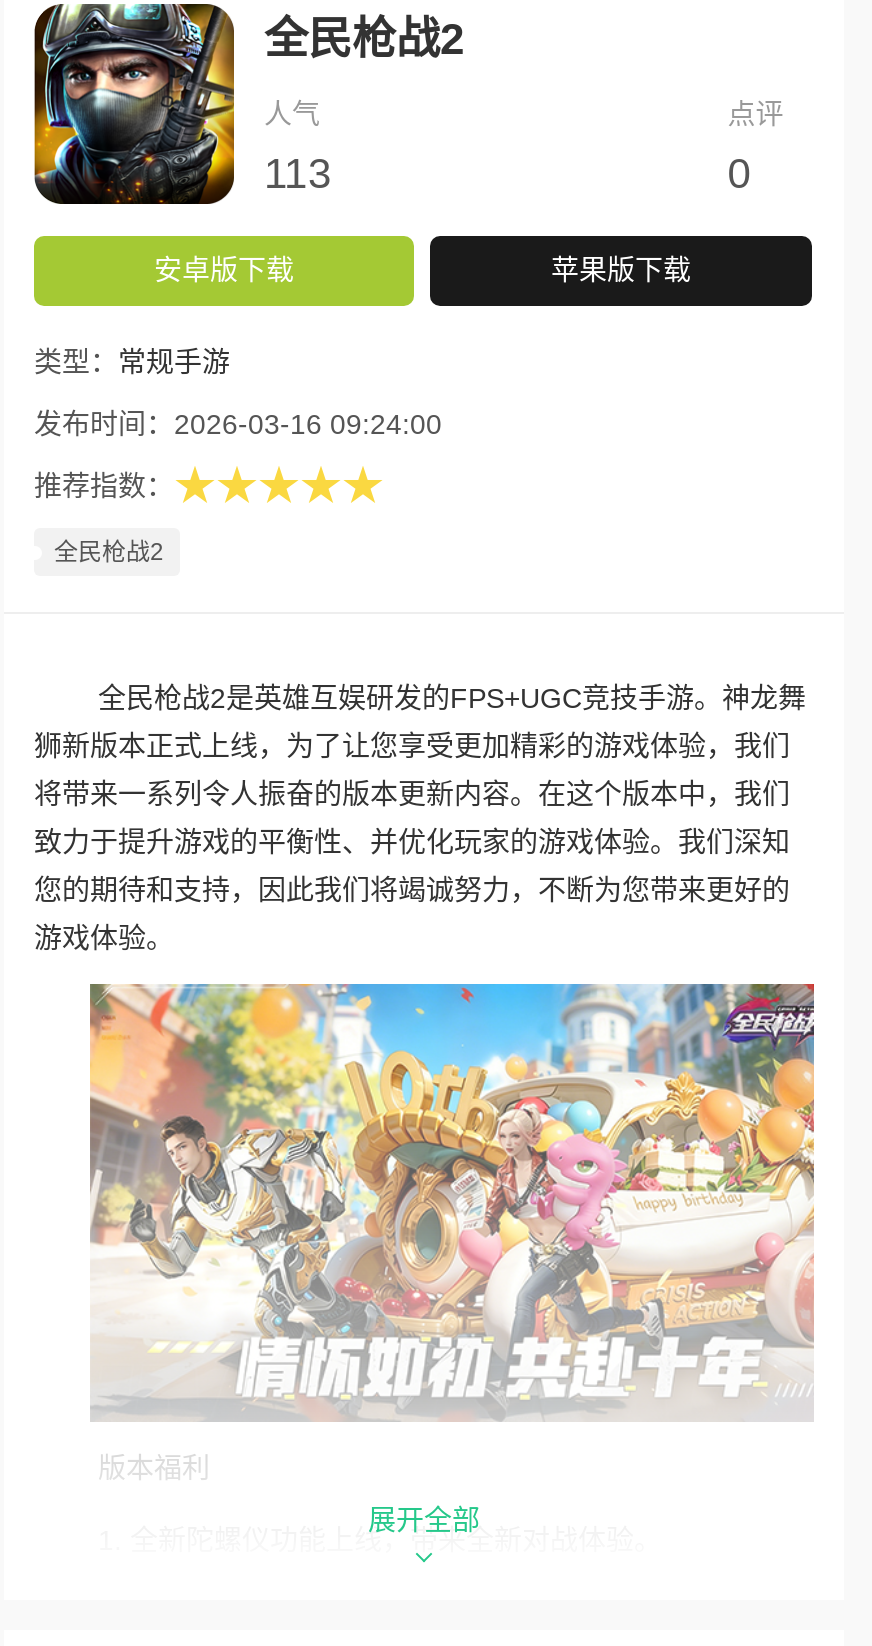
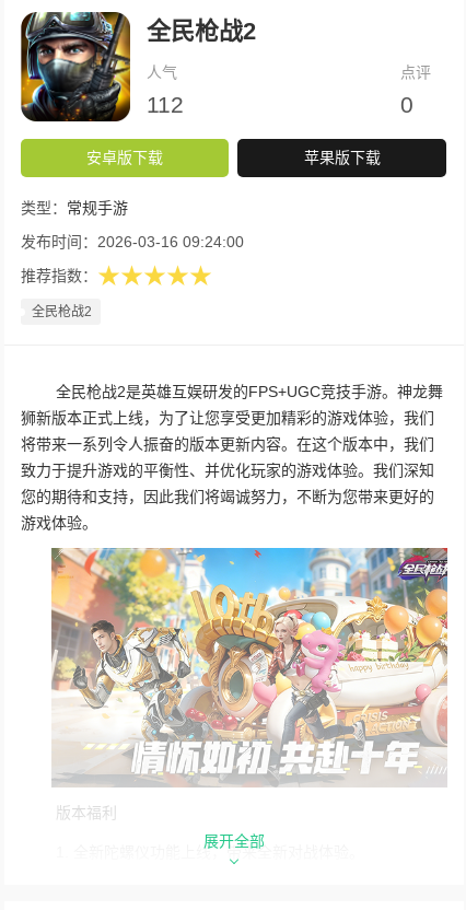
[264,149,332,195] 113 -> [147,91,184,117] 112

